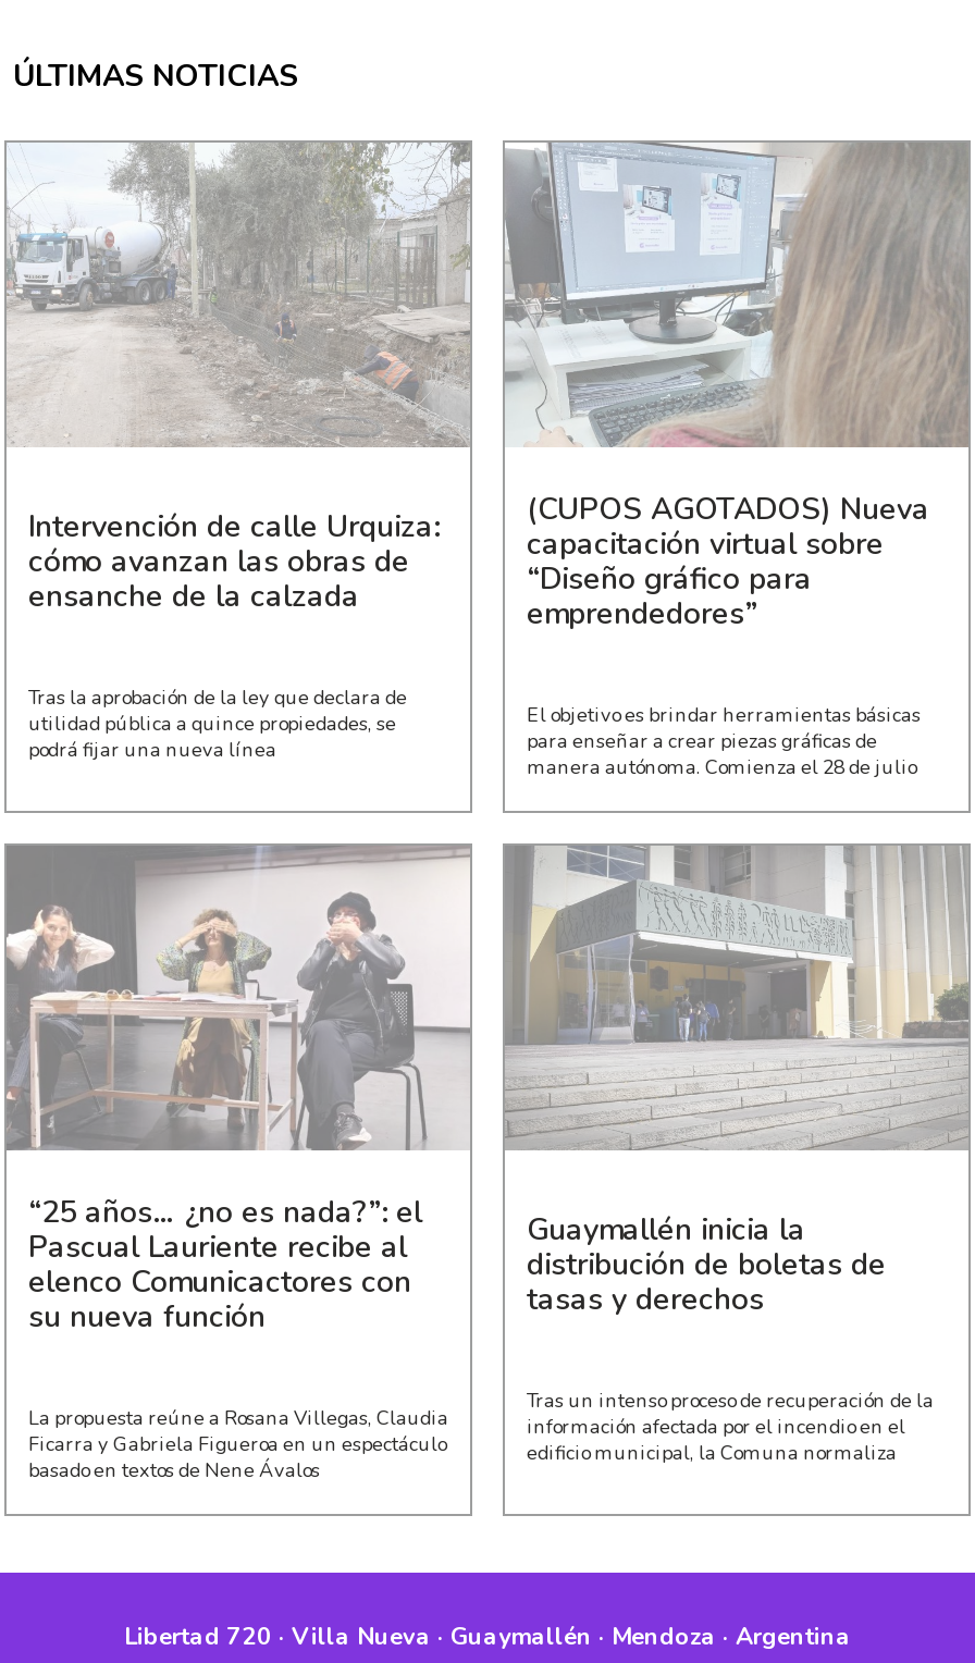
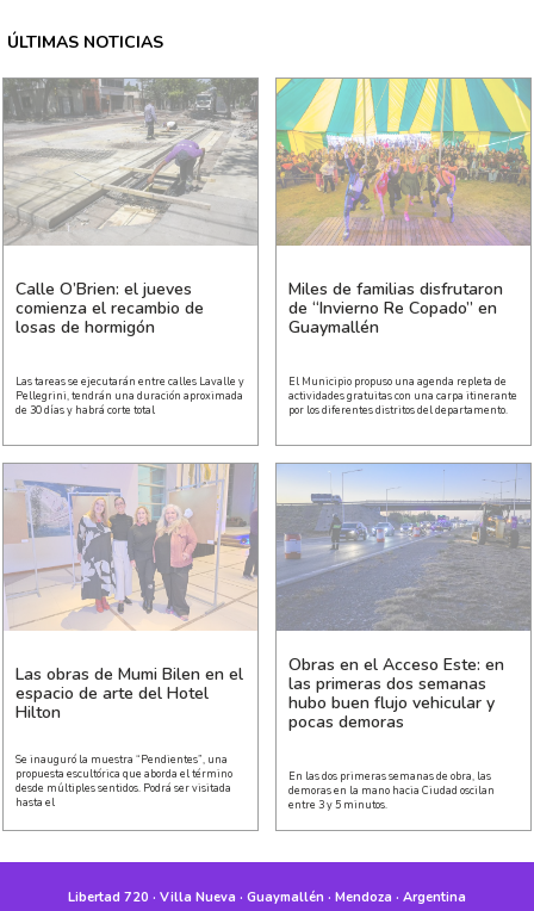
[7,144,470,618] [image] | Intervención de calle Urquiza: | cómo avanzan las obras de | ensanche de la calzada -> [4,78,257,338] [image] | Calle O’Brien: el jueves | comienza el recambio de | losas de hormigón
[503,139,968,635] [image] | (CUPOS AGOTADOS) Nueva | capacitación virtual sobre | “Diseño gráfico para | emprendedores” -> [275,78,530,338] [image] | Miles de familias disfrutaron | de “Invierno Re Copado” en | Guaymallén
[28,684,407,762] Tras la aprobación de la ley que declara de | utilidad pública a quince propiedades, se | podrá fijar una nueva línea -> [15,375,244,418] Las tareas se ejecutarán entre calles Lavalle y | Pellegrini, tendrán una duración aproximada | de 30 días y habrá corte total
[527,702,921,780] El objetivo es brindar herramientas básicas | para enseñar a crear piezas gráficas de | manera autónoma. Comienza el 28 de julio -> [288,375,517,418] El Municipio propuso una agenda repleta de | actividades gratuitas con una carpa itinerante | por los diferentes distritos del departamento.
[7,845,470,1338] [image] | “25 años… ¿no es nada?”: el | Pascual Lauriente recibe al | elenco Comunicactores con | su nueva función -> [4,463,259,724] [image] | Las obras de Mumi Bilen en el | espacio de arte del Hotel | Hilton
[503,845,968,1321] [image] | Guaymallén inicia la | distribución de boletas de | tasas y derechos -> [275,464,530,733] [image] | Obras en el Acceso Este: en | las primeras dos semanas | hubo buen flujo vehicular y | pocas demoras
[527,1387,934,1466] Tras un intenso proceso de recuperación de la | información afectada por el incendio en el | edificio municipal, la Comuna normaliza -> [288,769,495,812] En las dos primeras semanas de obra, las | demoras en la mano hacia Ciudad oscilan | entre 3 y 5 minutos.
[28,1405,448,1483] La propuesta reúne a Rosana Villegas, Claudia | Ficarra y Gabriela Figueroa en un espectáculo | basado en textos de Nene Ávalos -> [15,753,232,810] Se inauguró la muestra “Pendientes”, una | propuesta escultórica que aborda el término | desde múltiples sentidos. Podrá ser visitada | hasta el

